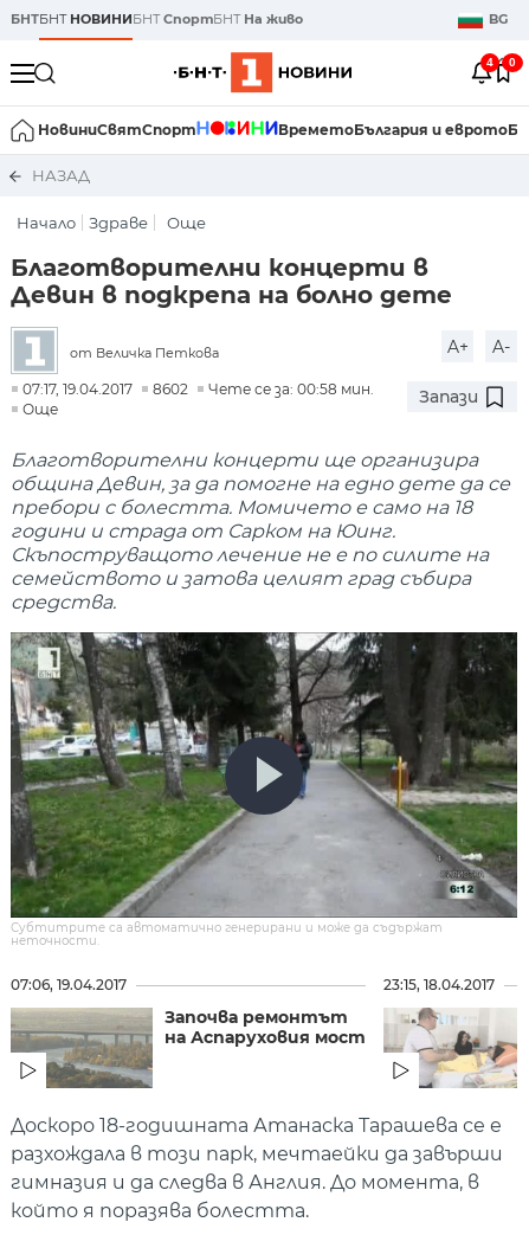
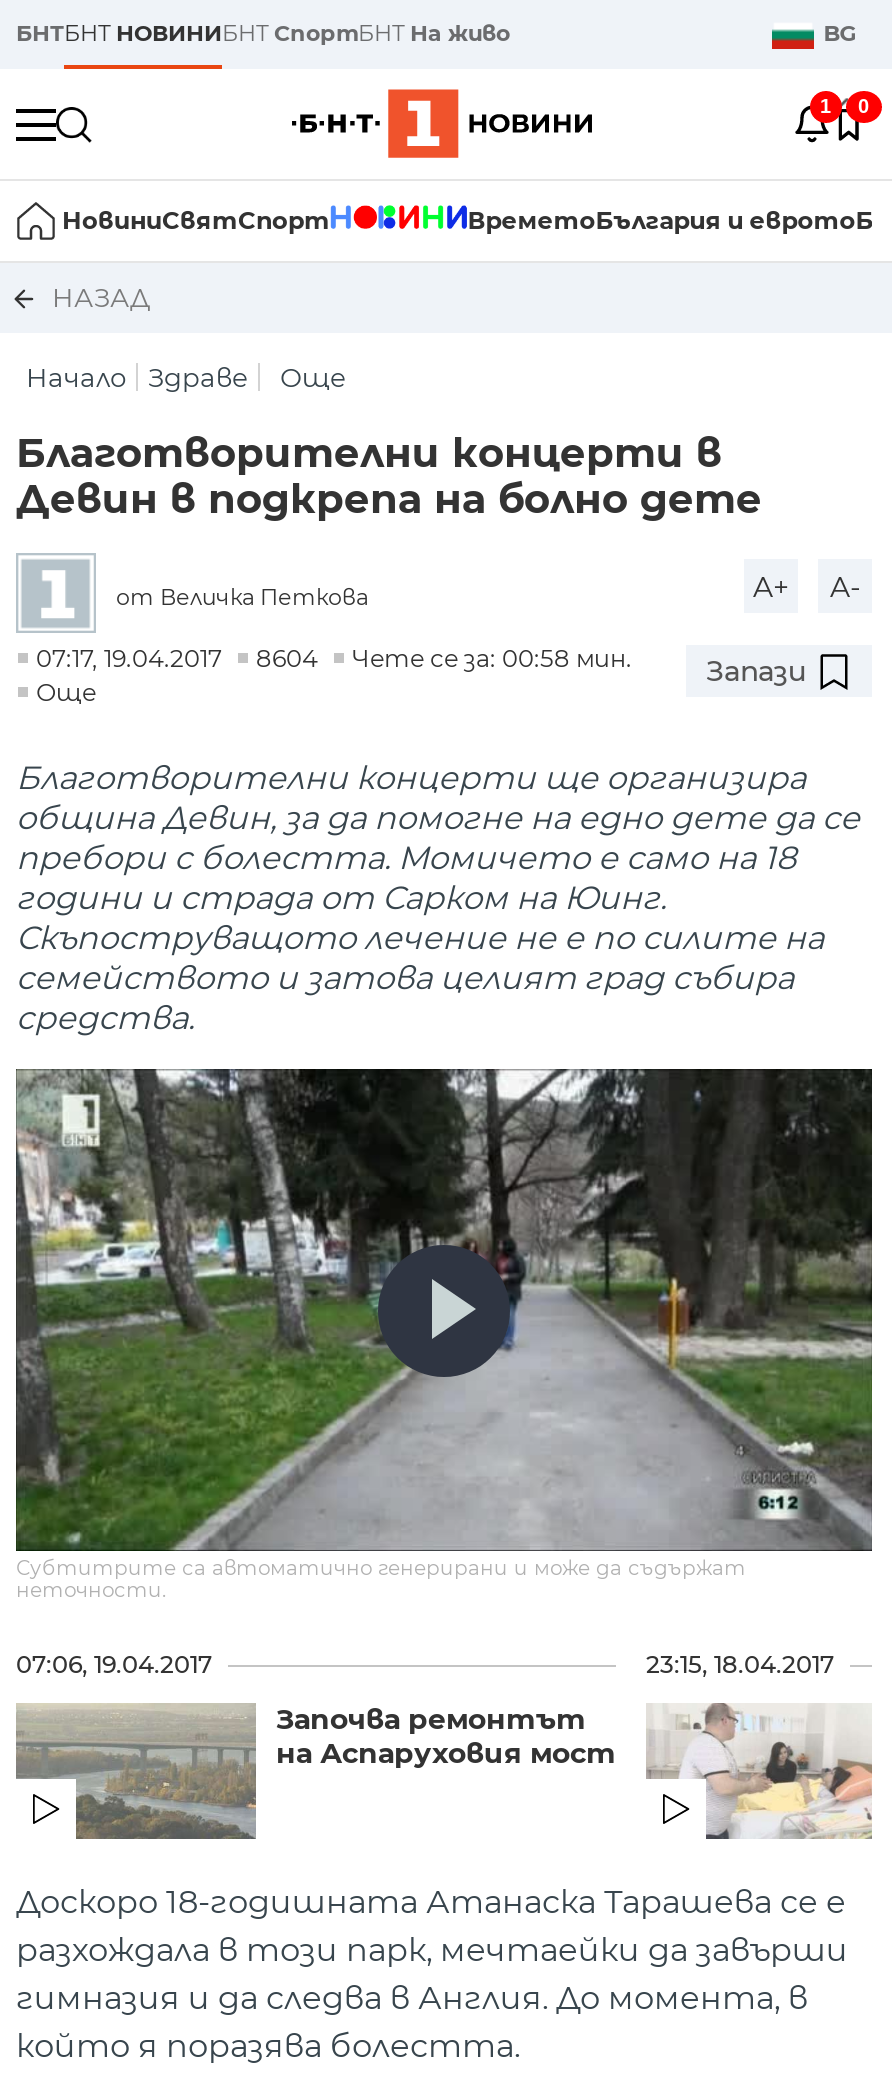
[486,56,516,69] 4 0 -> [820,95,870,117] 1 0
[22,381,374,398] 07:17, 19.04.2017 8602 Чете се за: 00:58 мин. -> [36,644,632,674] 07:17, 19.04.2017 8604 Чете се за: 00:58 мин.

